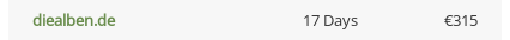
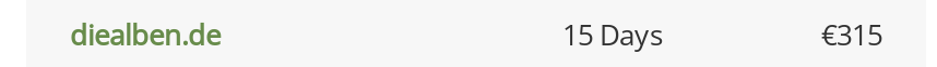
[302,9,357,31] 17 Days -> [562,15,663,54] 15 Days

